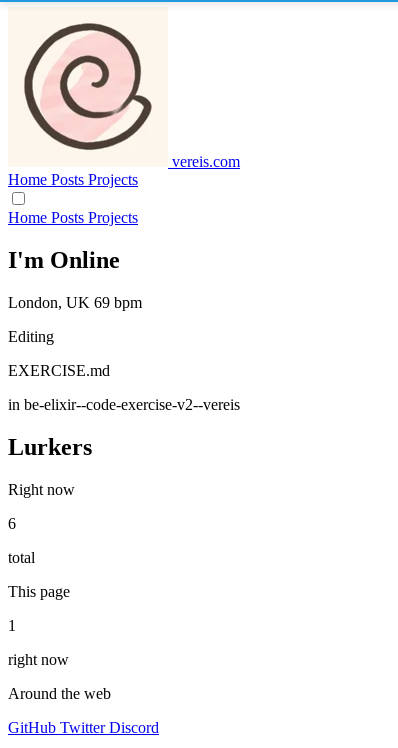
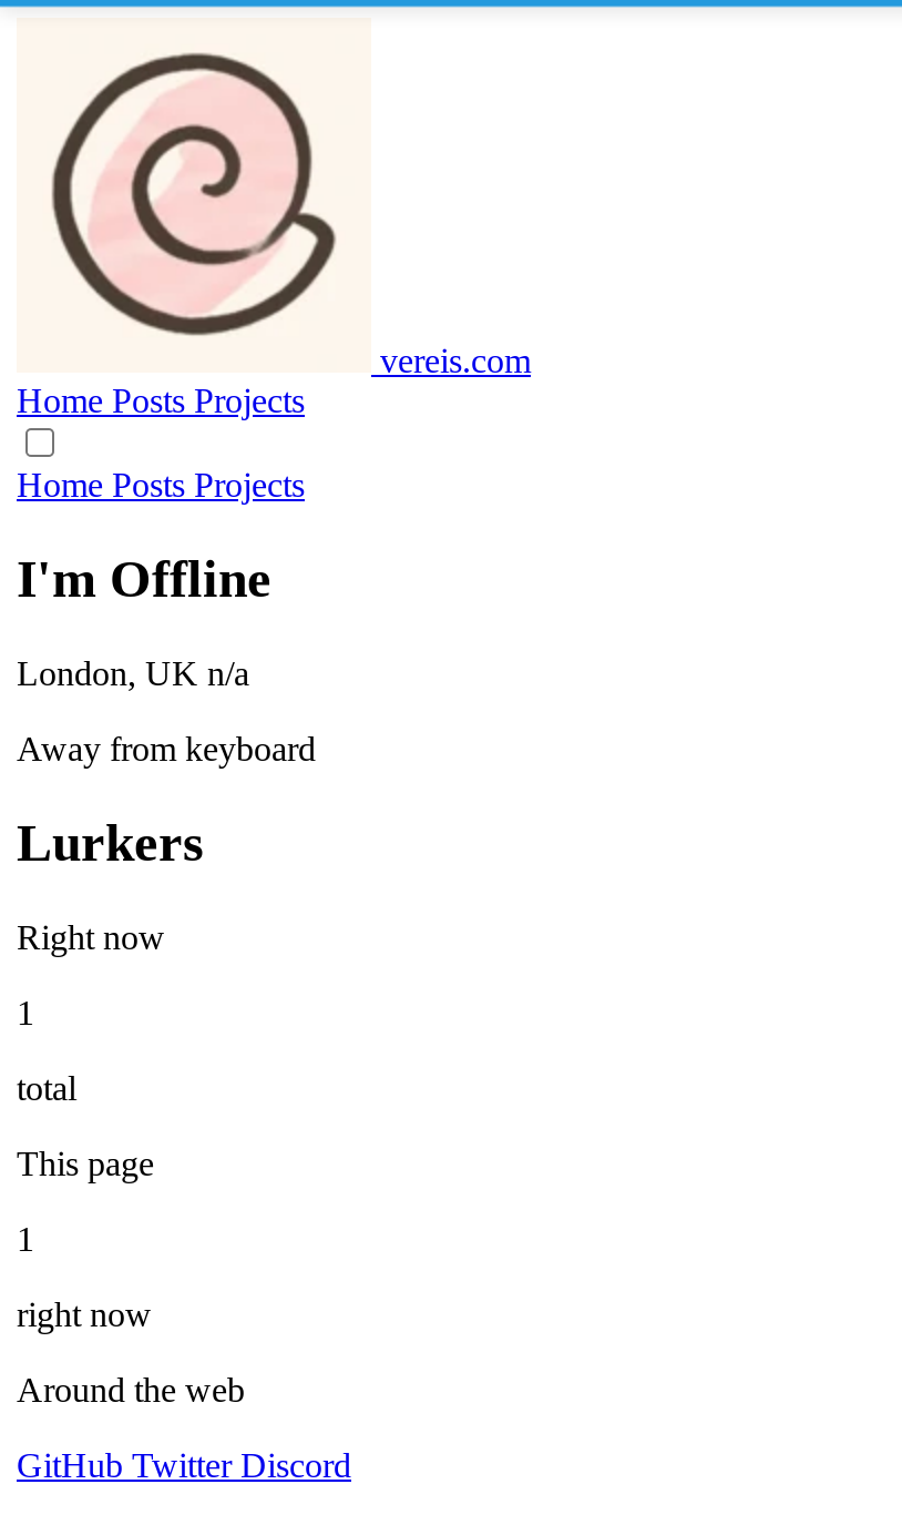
[8,247,240,413] I'm Online | London, UK 69 bpm | Editing | EXERCISE.md | in be-elixir--code-exercise-v2--vereis -> [17,550,316,767] I'm Offline | London, UK n/a | Away from keyboard
[8,515,16,532] 6 -> [17,993,34,1031] 1

